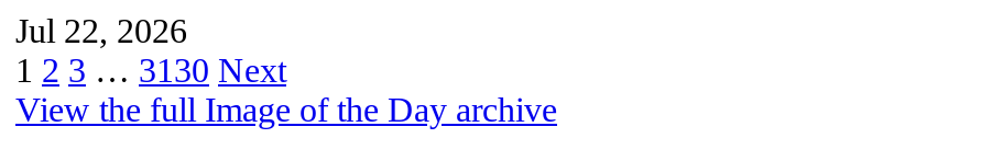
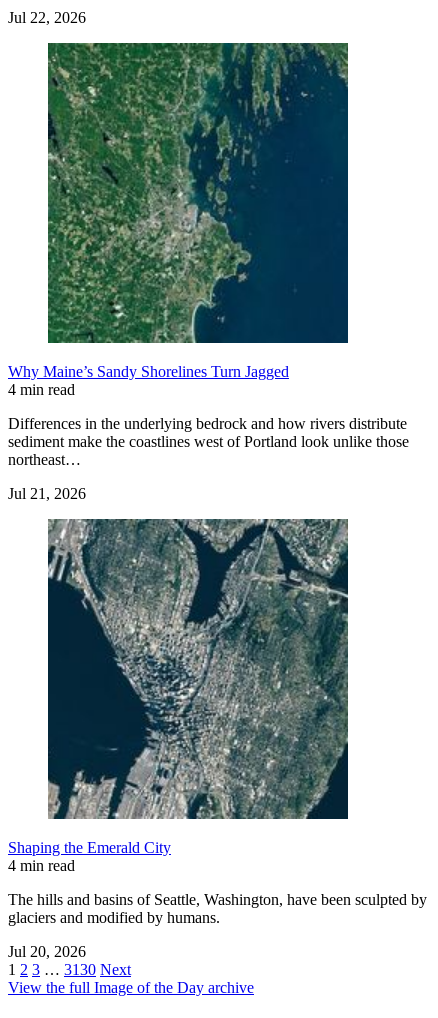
none -> [8,42,409,502] [image] | Why Maine’s Sandy Shorelines Turn Jagged | 4 min read | Differences in the underlying bedrock and how rivers distribute | sediment make the coastlines west of Portland look unlike those | northeast… | Jul 21, 2026
none -> [8,518,427,960] [image] | Shaping the Emerald City | 4 min read | The hills and basins of Seattle, Washington, have been sculpted by | glaciers and modified by humans. | Jul 20, 2026

